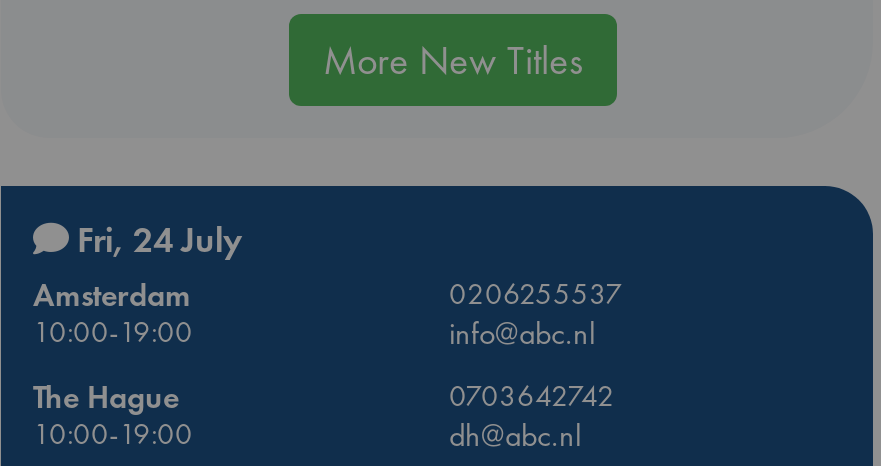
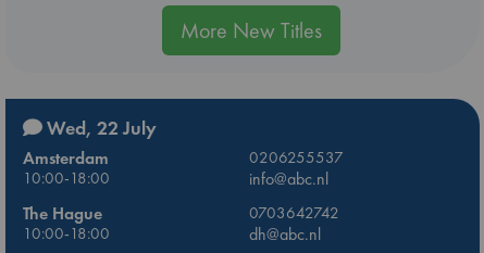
[69,216,243,262] Fri, 24 July -> [42,116,157,141] Wed, 22 July
[33,312,193,352] 10:00-19:00 -> [23,168,110,189] 10:00-18:00
[33,414,193,454] 10:00-19:00 -> [23,223,110,245] 10:00-18:00

